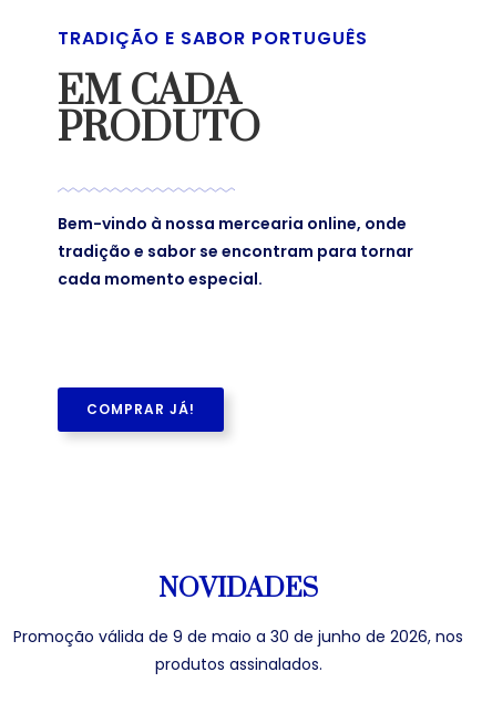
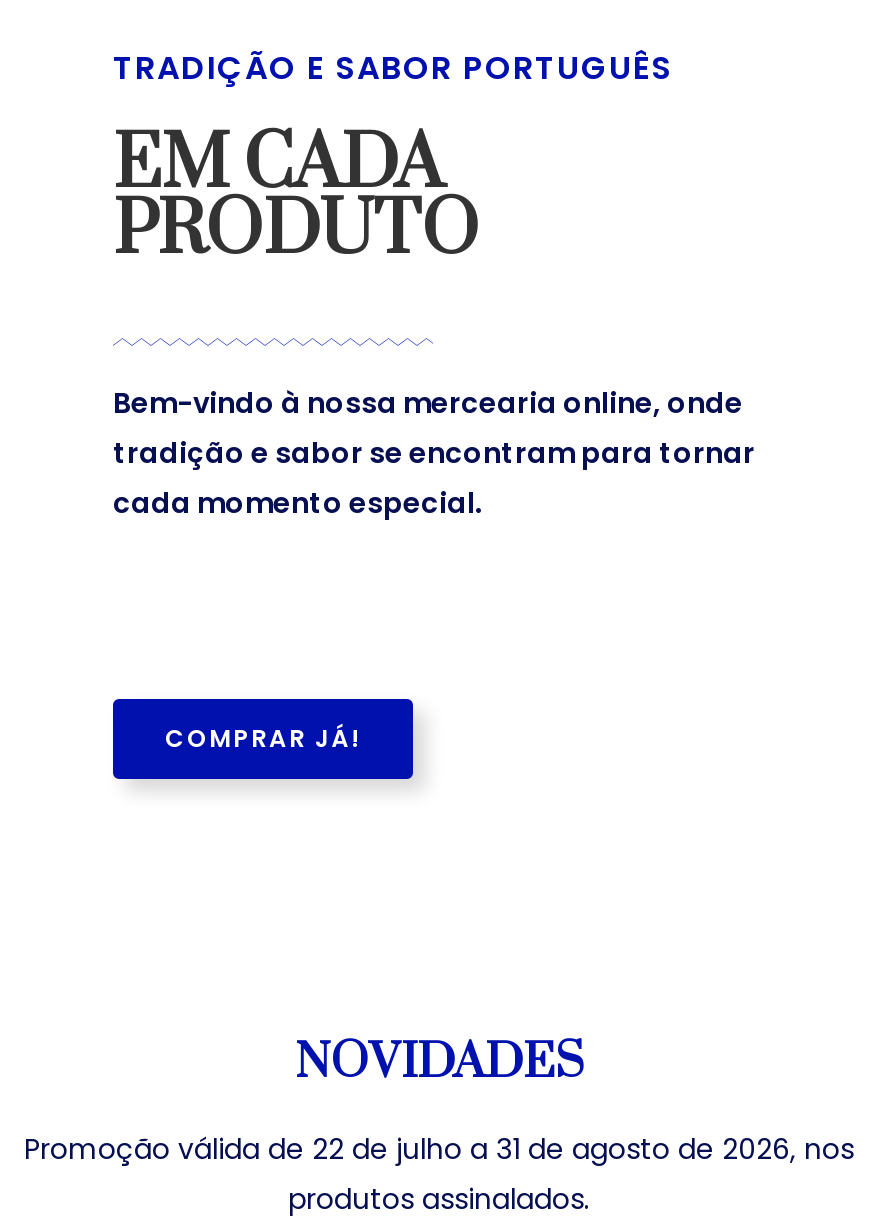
[13,626,463,648] Promoção válida de 9 de maio a 30 de junho de 2026, nos -> [24,1129,854,1169] Promoção válida de 22 de julho a 31 de agosto de 2026, nos

